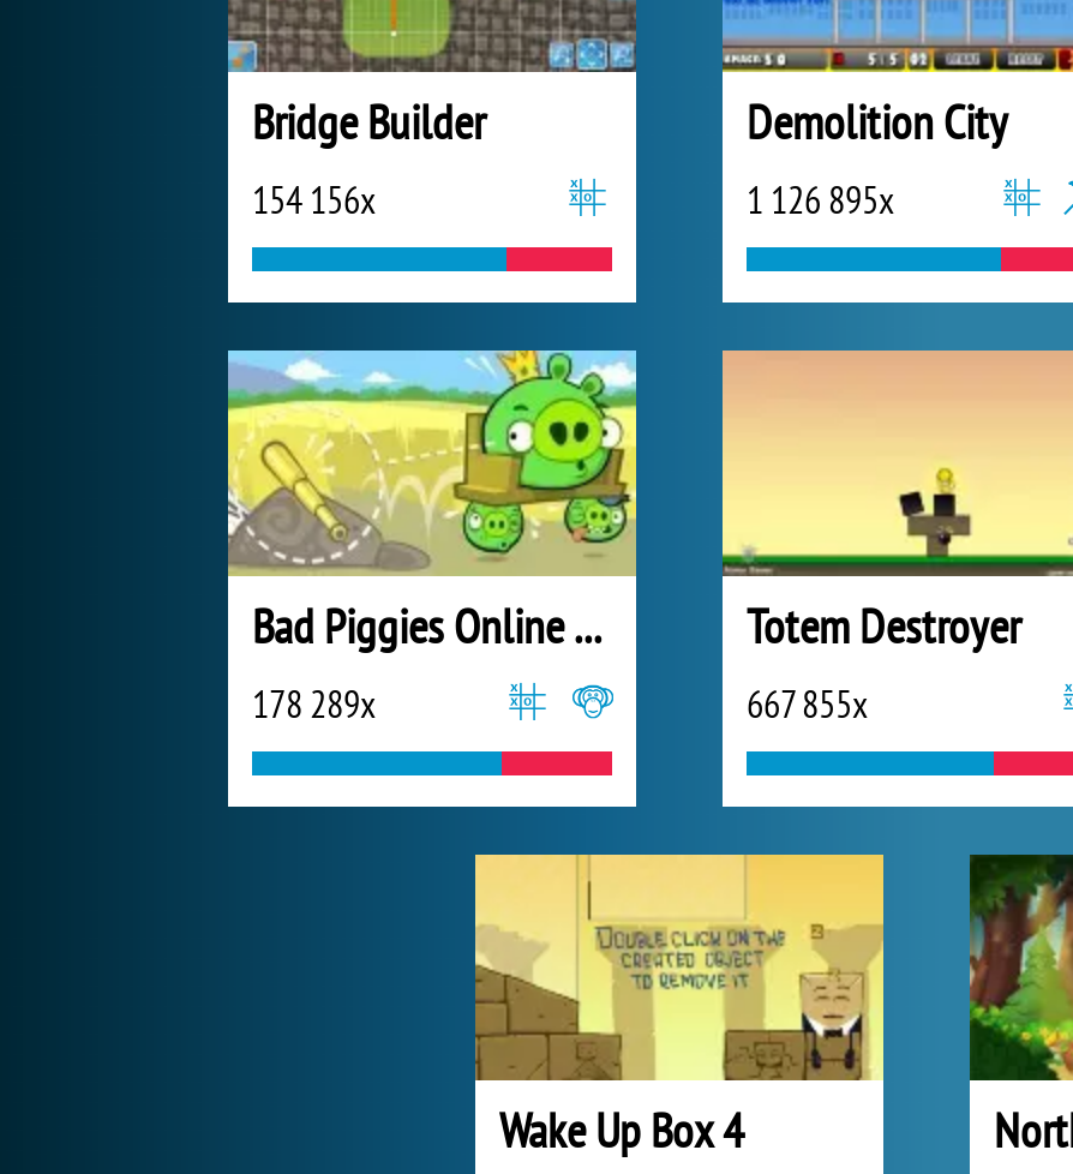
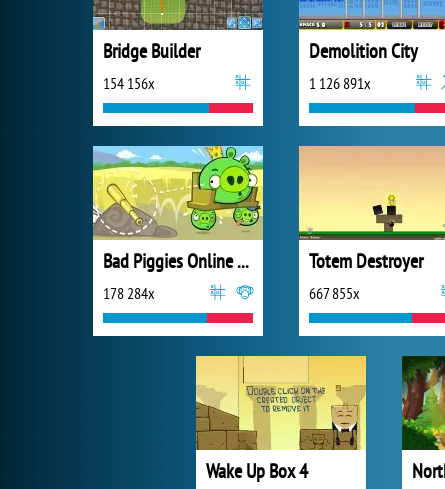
[747,175,895,223] 1 126 895x -> [309,73,371,93] 1 126 891x
[252,679,377,727] 178 289x -> [103,283,155,303] 178 284x

